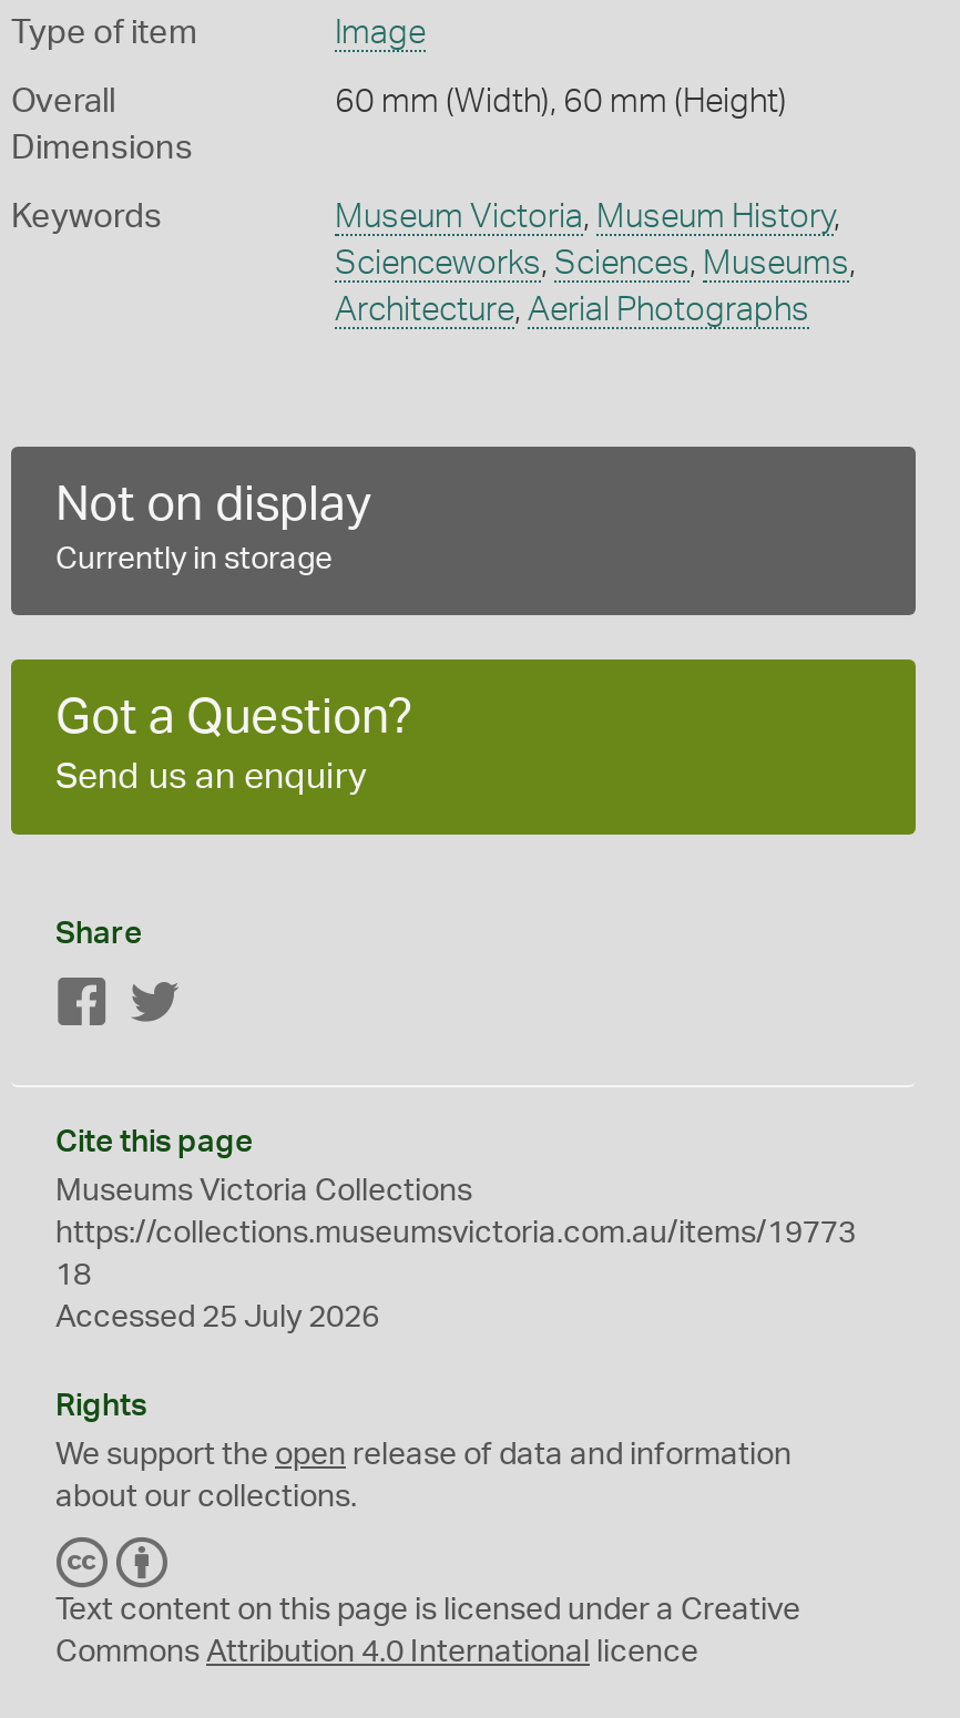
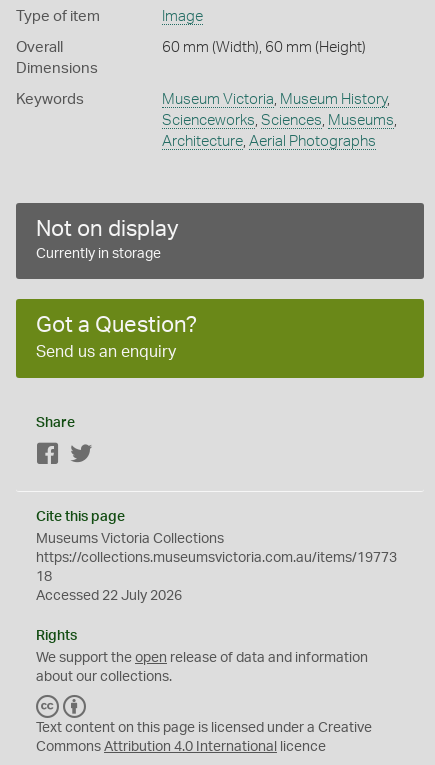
[55,1301,379,1332] Accessed 25 July 2026 -> [36,588,182,602] Accessed 22 July 2026

